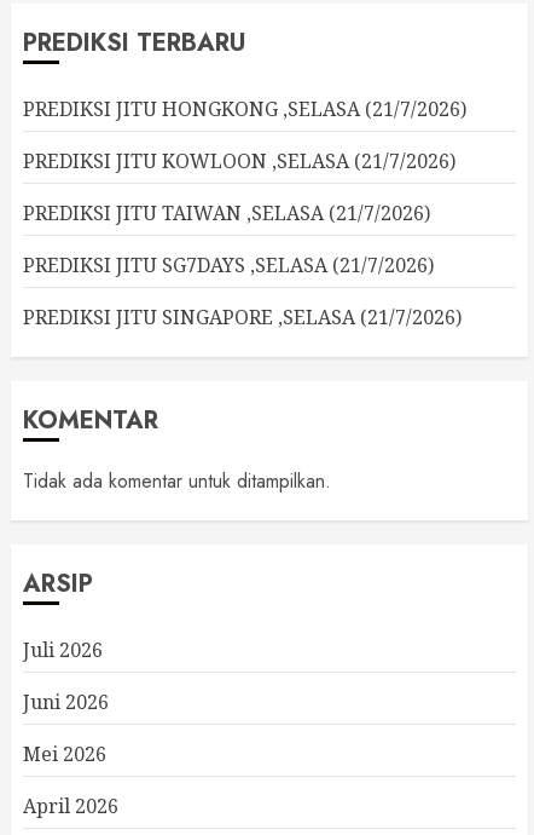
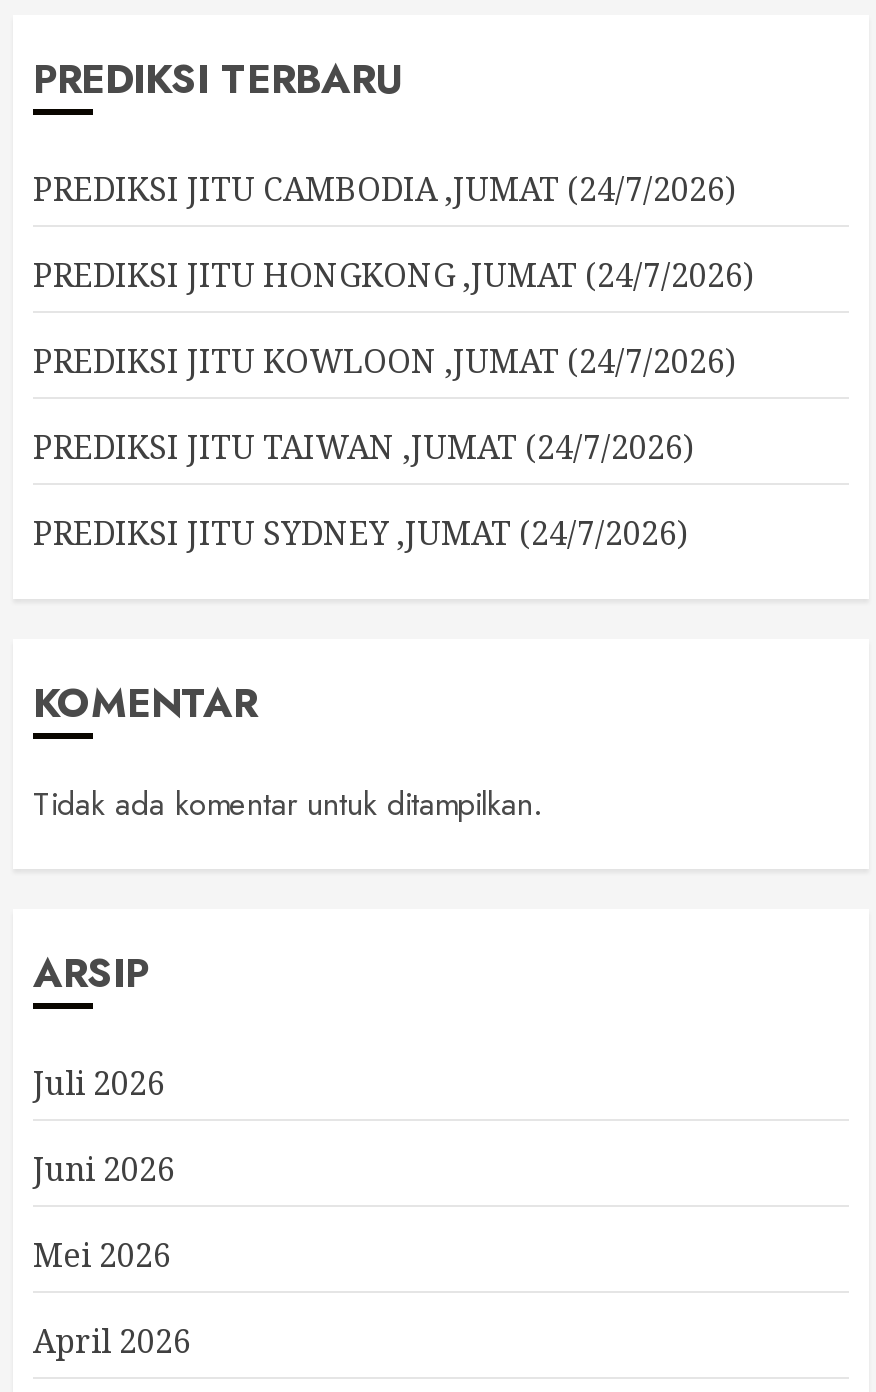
[23,96,466,122] PREDIKSI JITU HONGKONG ,SELASA (21/7/2026) -> [33,167,735,211] PREDIKSI JITU CAMBODIA ,JUMAT (24/7/2026)
[23,148,455,174] PREDIKSI JITU KOWLOON ,SELASA (21/7/2026) -> [33,253,753,297] PREDIKSI JITU HONGKONG ,JUMAT (24/7/2026)
[23,200,430,226] PREDIKSI JITU TAIWAN ,SELASA (21/7/2026) -> [33,339,735,383] PREDIKSI JITU KOWLOON ,JUMAT (24/7/2026)
[23,252,434,278] PREDIKSI JITU SG7DAYS ,SELASA (21/7/2026) -> [33,425,693,469] PREDIKSI JITU TAIWAN ,JUMAT (24/7/2026)
[23,304,462,330] PREDIKSI JITU SINGAPORE ,SELASA (21/7/2026) -> [33,511,687,555] PREDIKSI JITU SYDNEY ,JUMAT (24/7/2026)

